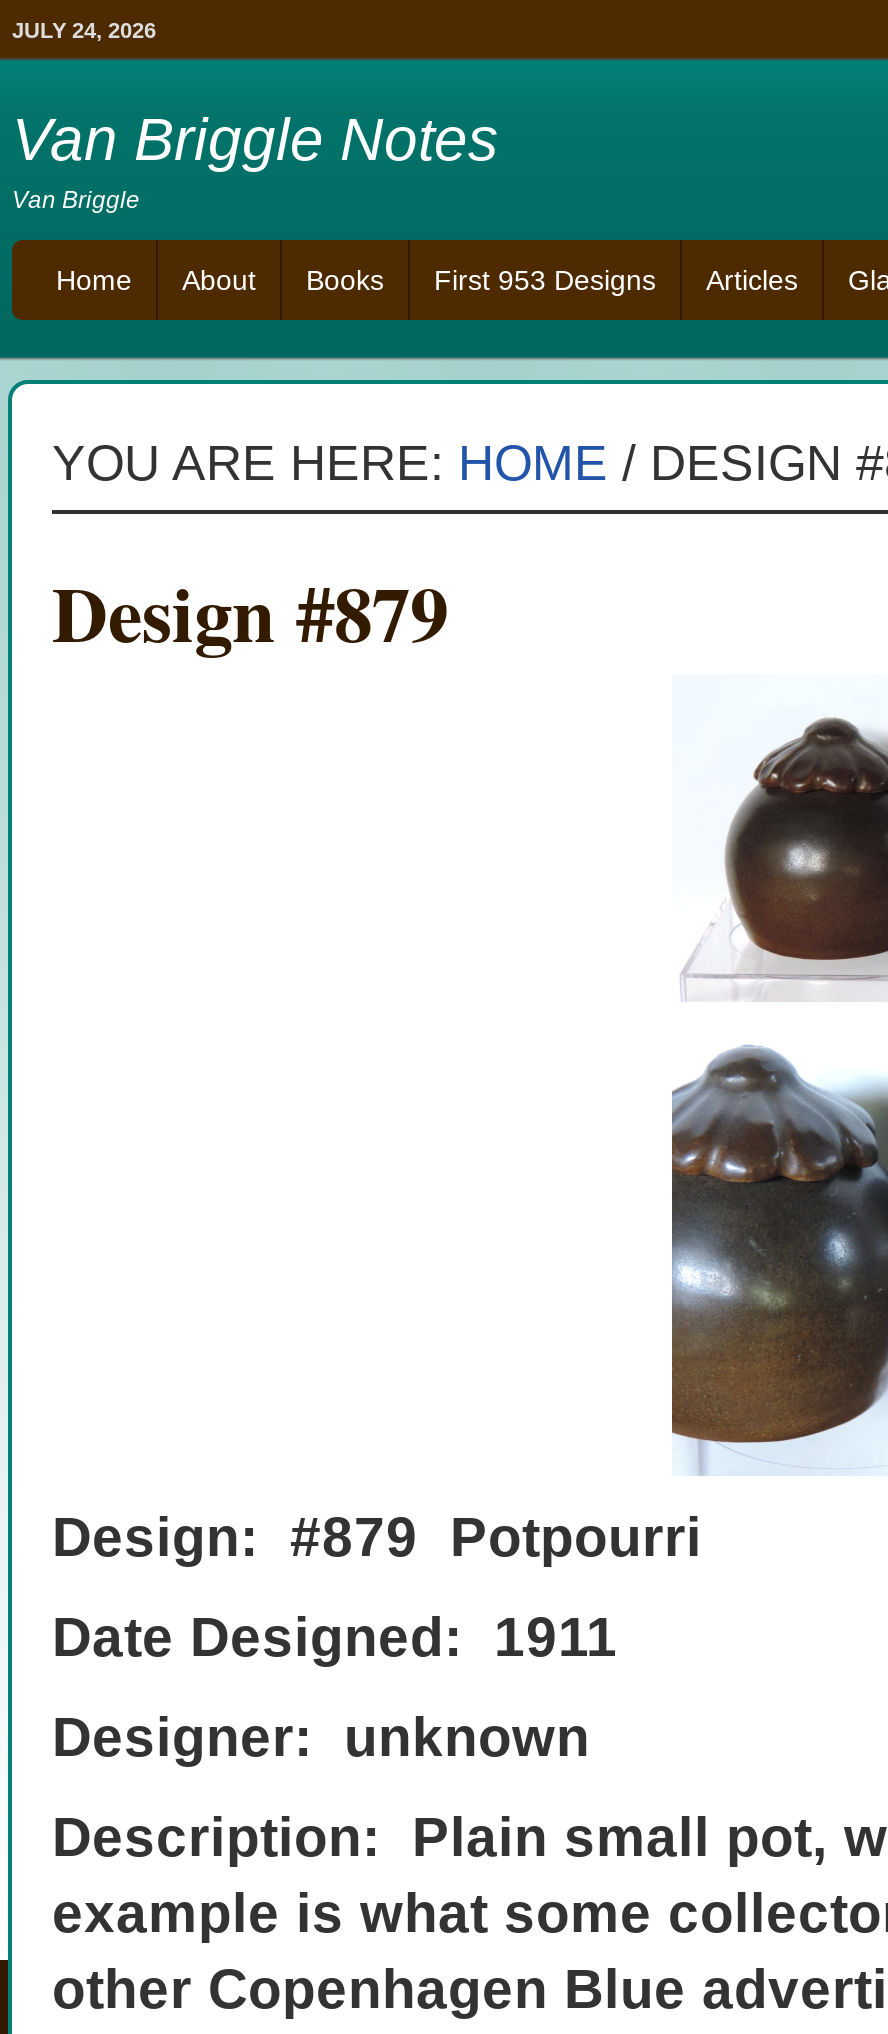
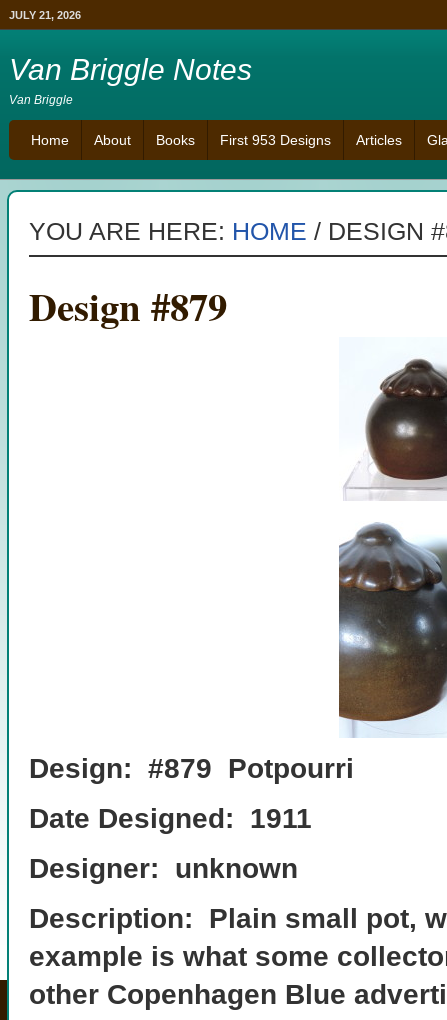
[12,18,156,42] JULY 24, 2026 -> [9,9,81,21] JULY 21, 2026

